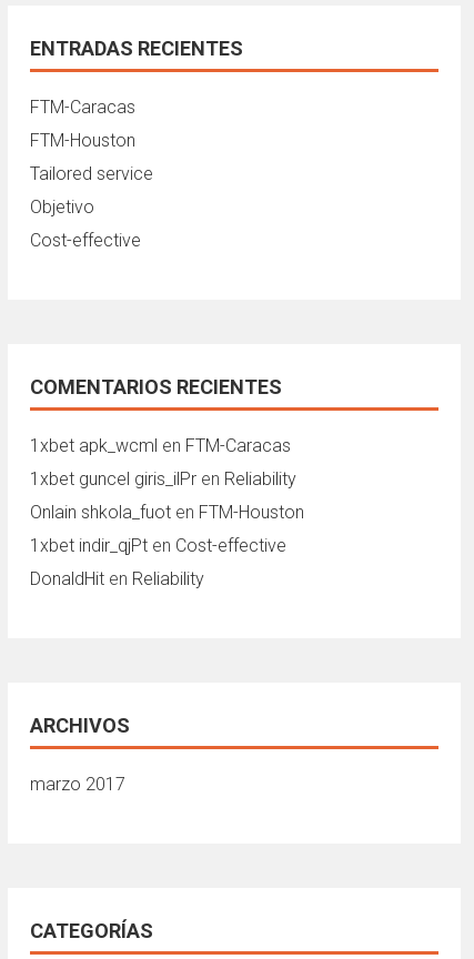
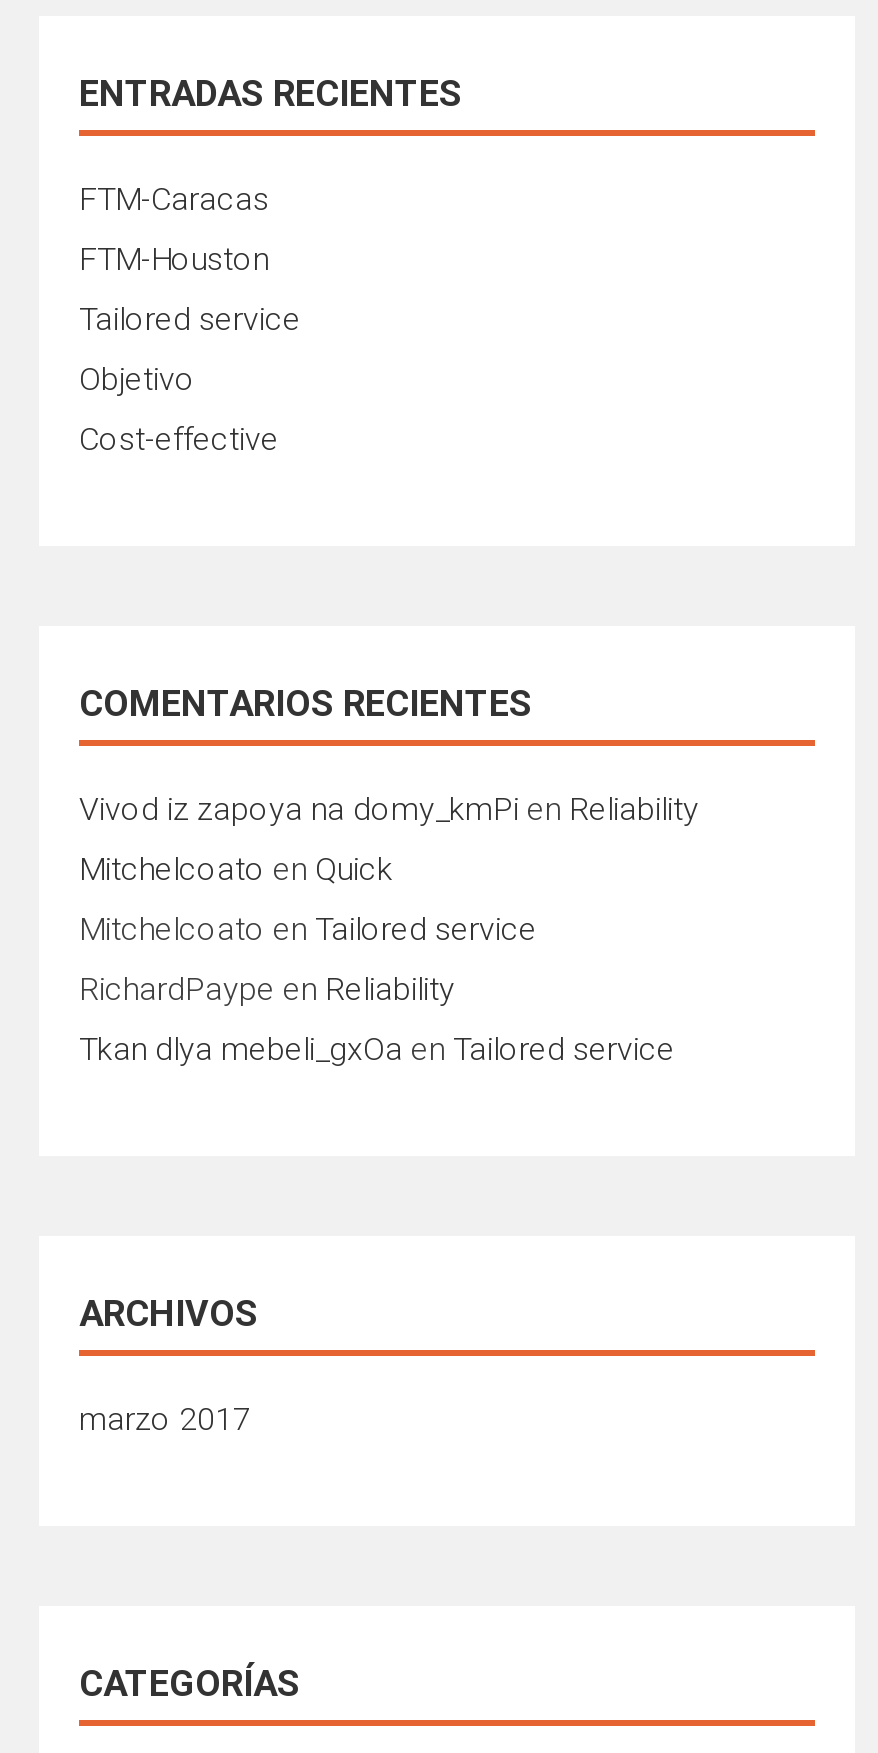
[30,435,291,456] 1xbet apk_wcml en FTM-Caracas -> [79,790,699,828] Vivod iz zapoya na domy_kmPi en Reliability
[30,468,296,489] 1xbet guncel giris_ilPr en Reliability -> [79,850,393,888] Mitchelcoato en Quick
[30,502,304,523] Onlain shkola_fuot en FTM-Houston -> [79,910,537,948] Mitchelcoato en Tailored service
[30,535,286,556] 1xbet indir_qjPt en Cost-effective -> [79,970,455,1008] RichardPaype en Reliability
[30,568,204,589] DonaldHit en Reliability -> [79,1030,675,1068] Tkan dlya mebeli_gxOa en Tailored service

